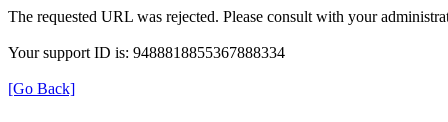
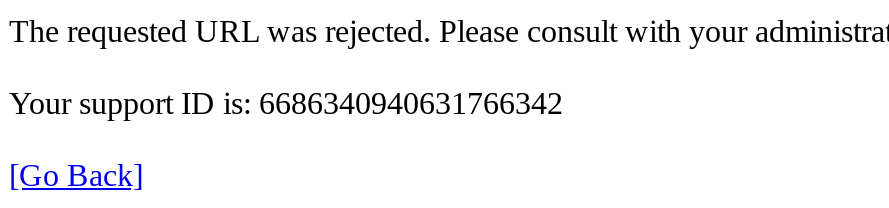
[8,44,285,61] Your support ID is: 9488818855367888334 -> [9,86,563,120] Your support ID is: 6686340940631766342

